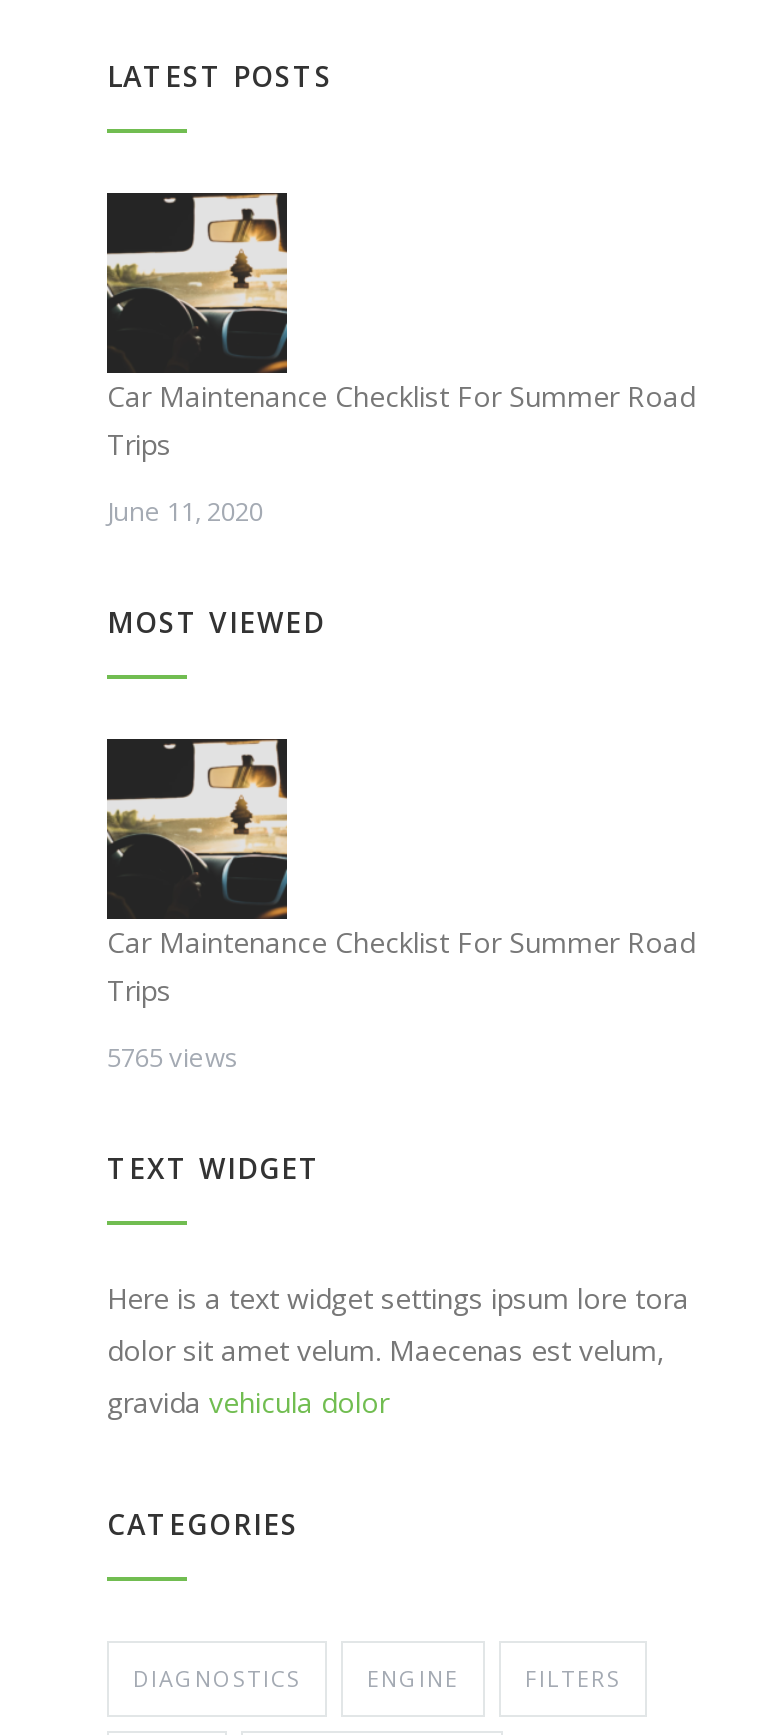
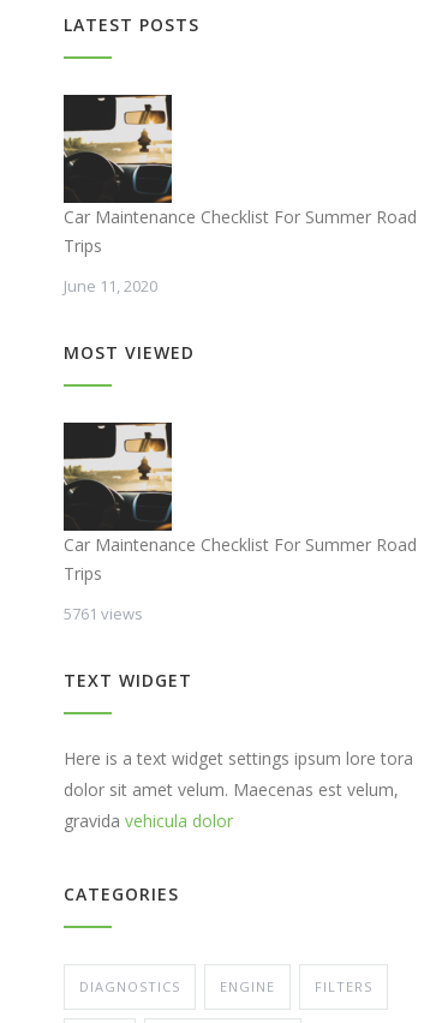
[107,1039,239,1075] 5765 views -> [64,603,143,625] 5761 views

